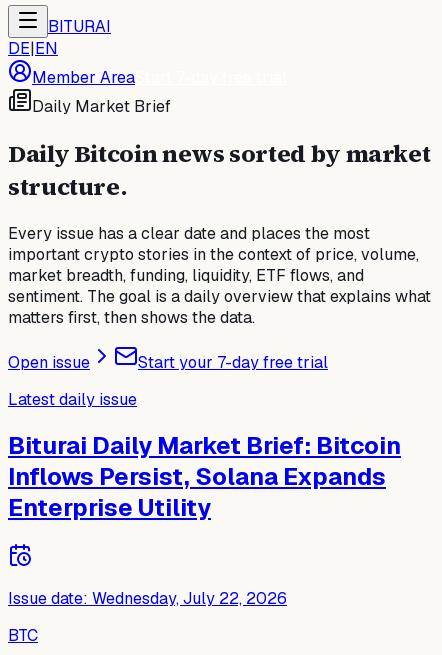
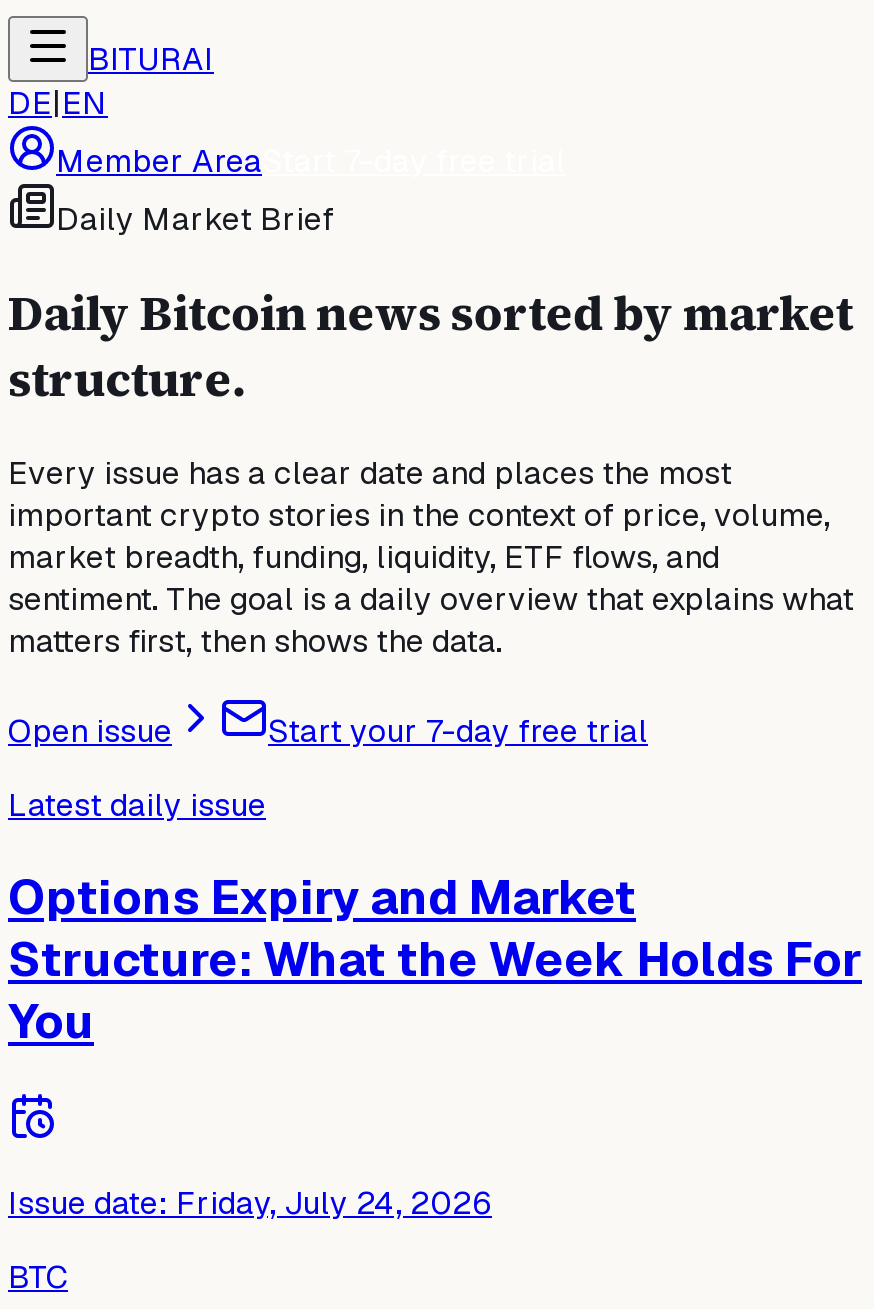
[8,430,401,523] Biturai Daily Market Brief: Bitcoin | Inflows Persist, Solana Expands | Enterprise Utility -> [8,865,862,1051] Options Expiry and Market | Structure: What the Week Holds For | You
[8,588,287,609] Issue date: Wednesday, July 22, 2026 -> [8,1181,492,1223] Issue date: Friday, July 24, 2026

